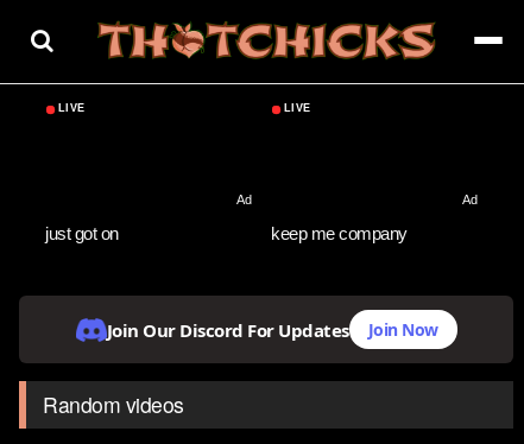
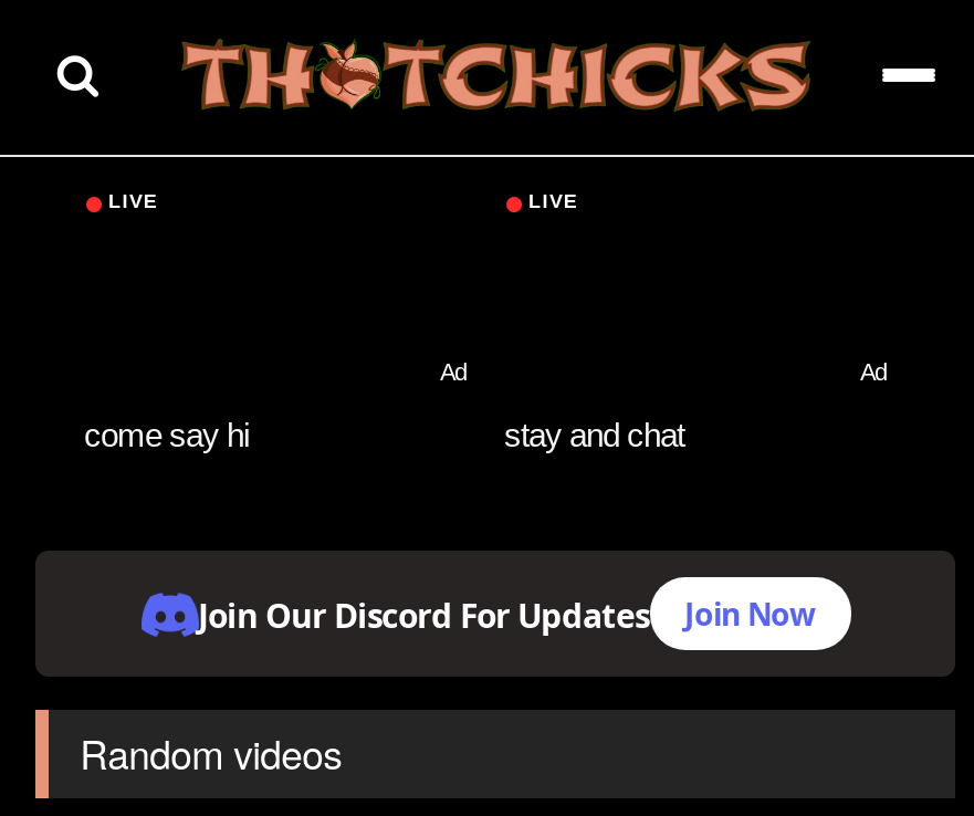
[45,223,407,243] just got on | keep me company -> [84,415,684,452] come say hi | stay and chat

